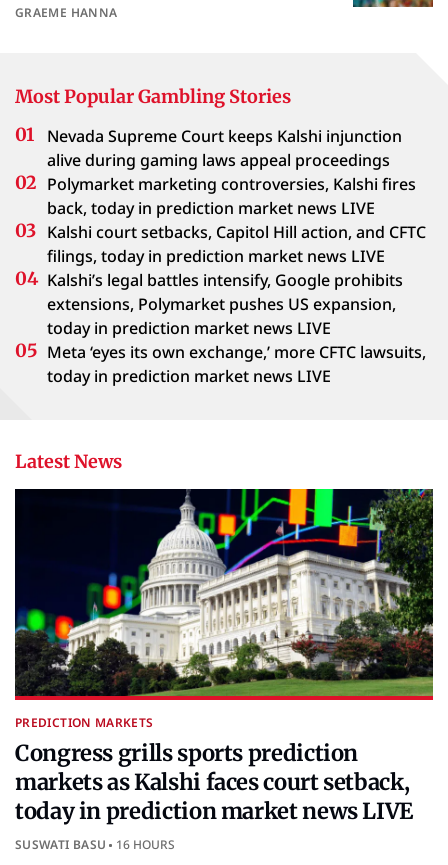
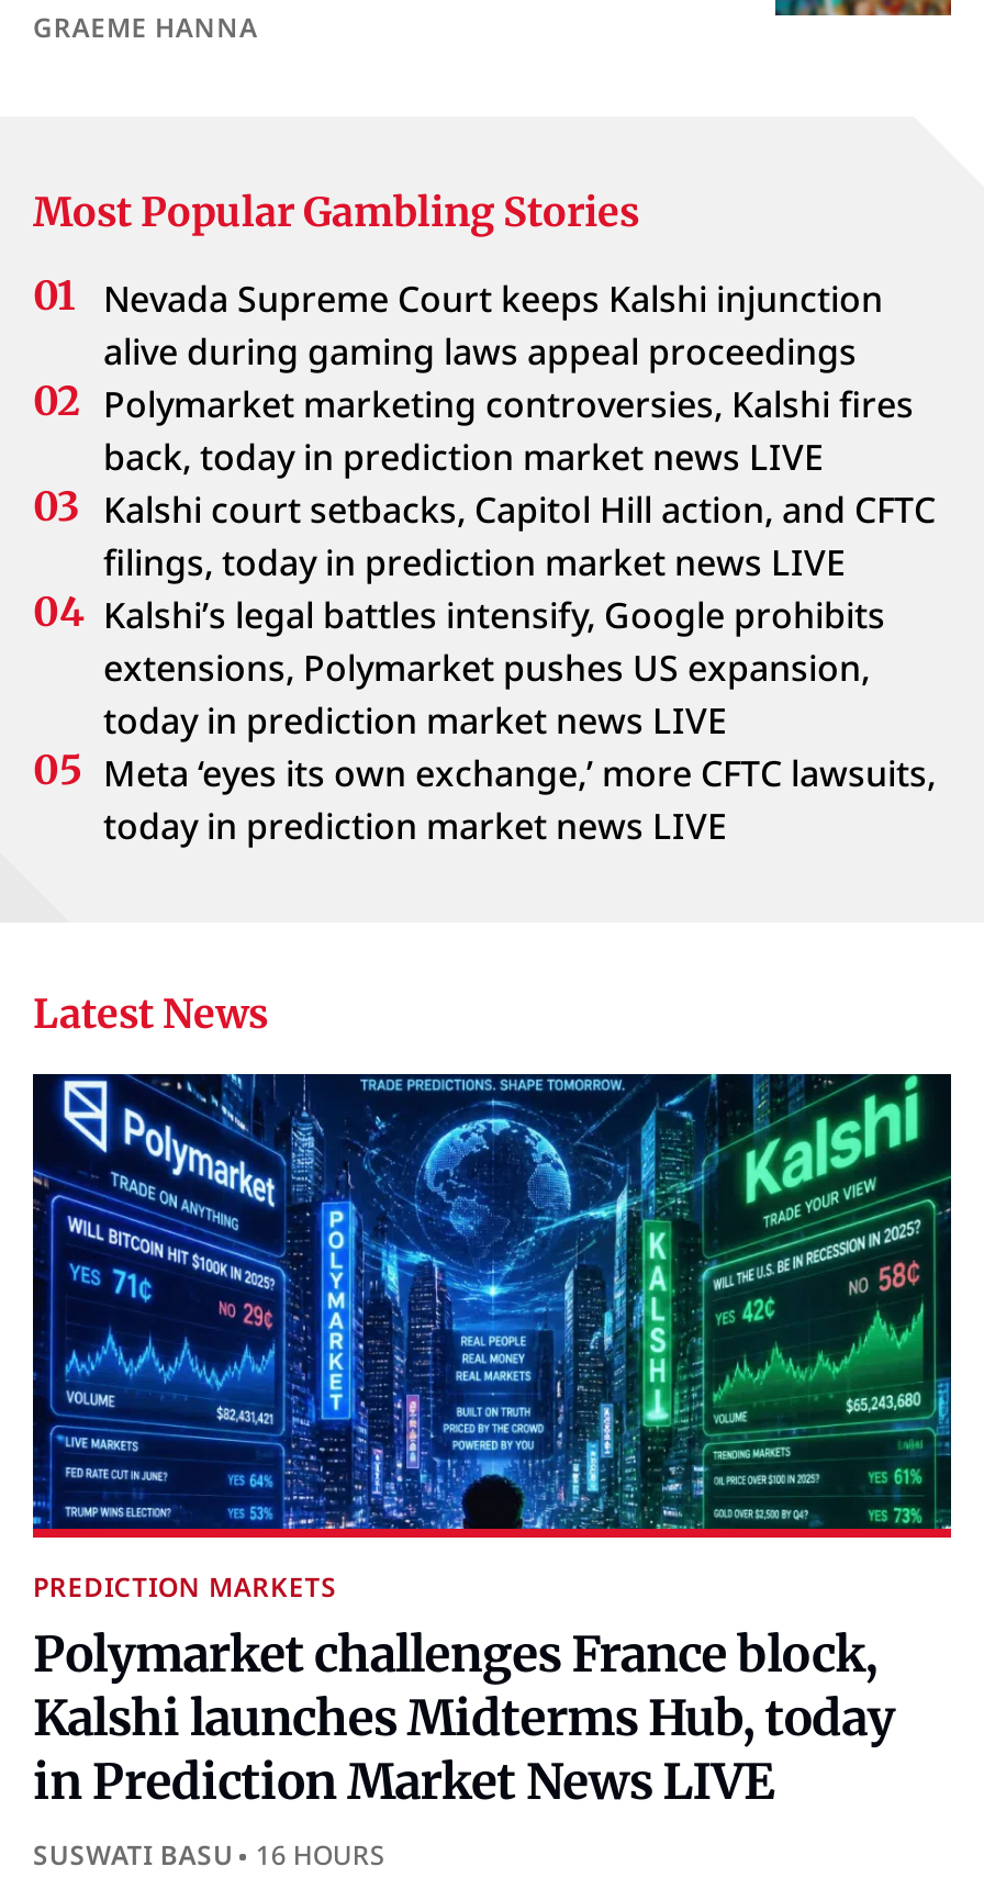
[14,488,434,697] [image] -> [31,1072,953,1531] [image]
[15,738,413,824] Congress grills sports prediction | markets as Kalshi faces court setback, | today in prediction market news LIVE -> [33,1622,895,1811] Polymarket challenges France block, | Kalshi launches Midterms Hub, today | in Prediction Market News LIVE

